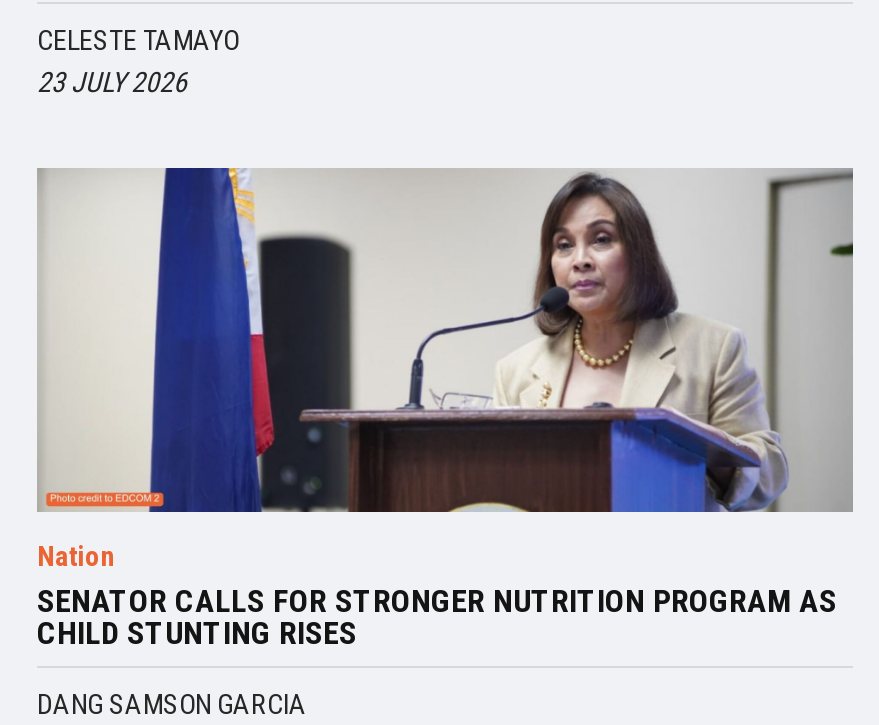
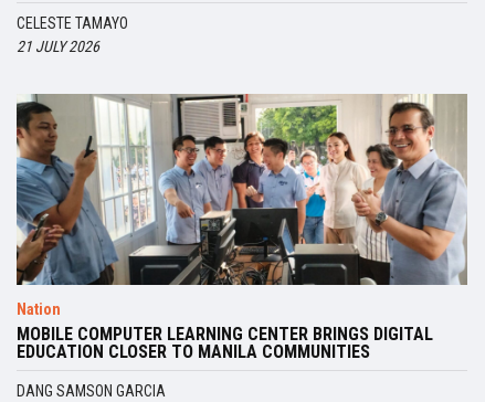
[37,66,187,98] 23 JULY 2026 -> [17,38,99,56] 21 JULY 2026
[37,167,853,652] [image] | SENATOR CALLS FOR STRONGER NUTRITION PROGRAM AS | CHILD STUNTING RISES -> [17,94,467,362] [image] | MOBILE COMPUTER LEARNING CENTER BRINGS DIGITAL | EDUCATION CLOSER TO MANILA COMMUNITIES

